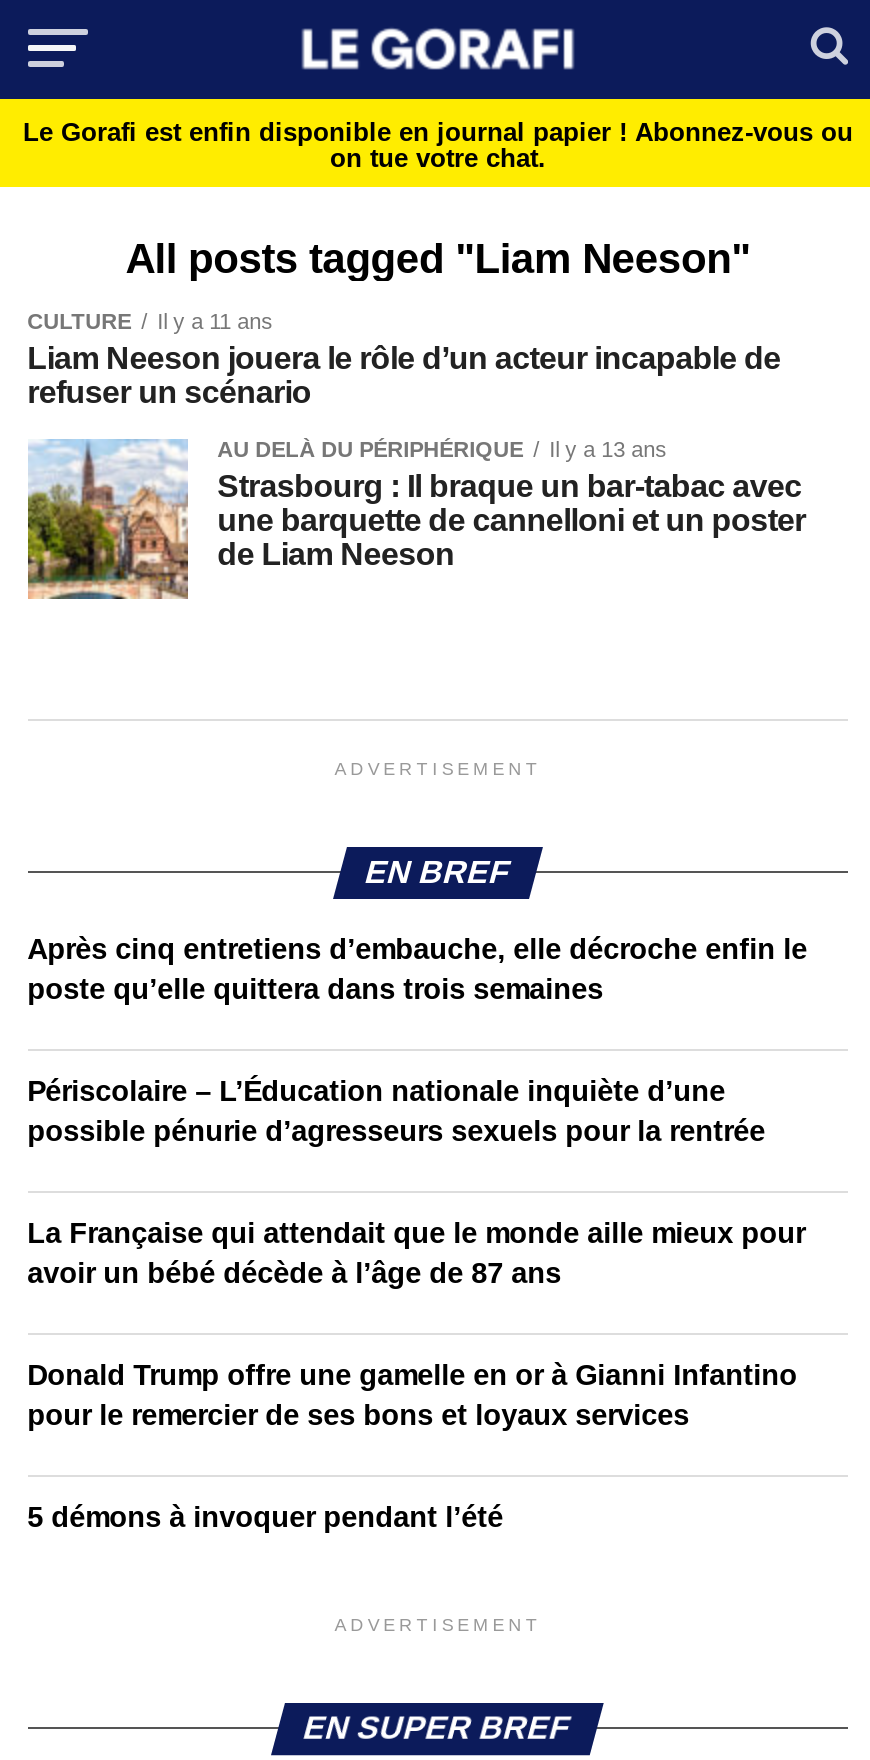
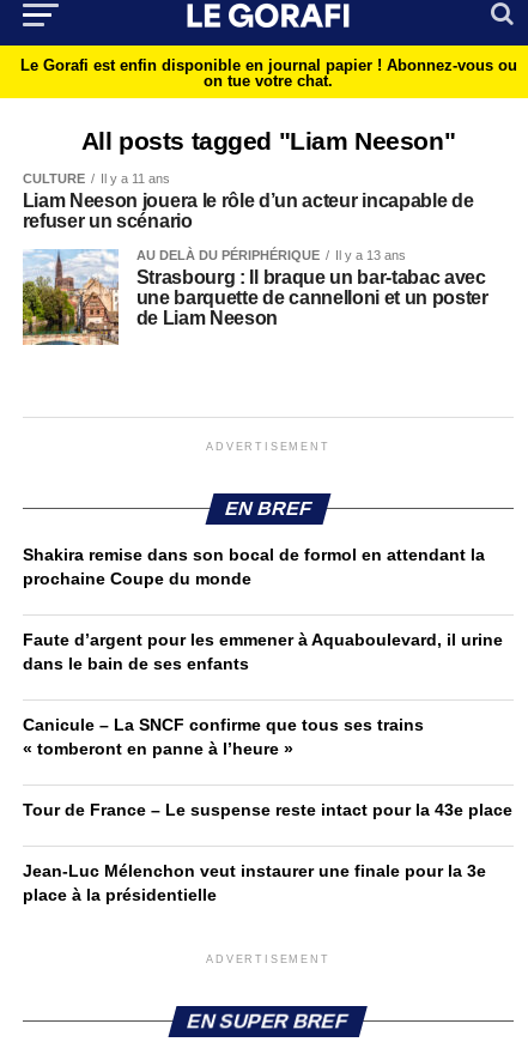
[27,933,807,1005] Après cinq entretiens d’embauche, elle décroche enfin le | poste qu’elle quittera dans trois semaines -> [22,545,485,588] Shakira remise dans son bocal de formol en attendant la | prochaine Coupe du monde
[27,1075,765,1147] Périscolaire – L’Éducation nationale inquiète d’une | possible pénurie d’agresseurs sexuels pour la rentrée -> [22,630,502,673] Faute d’argent pour les emmener à Aquaboulevard, il urine | dans le bain de ses enfants
[27,1217,805,1289] La Française qui attendait que le monde aille mieux pour | avoir un bébé décède à l’âge de 87 ans -> [22,715,423,758] Canicule – La SNCF confirme que tous ses trains | « tomberont en panne à l’heure »
[27,1359,797,1431] Donald Trump offre une gamelle en or à Gianni Infantino | pour le remercier de ses bons et loyaux services -> [22,800,512,819] Tour de France – Le suspense reste intact pour la 43e place
[27,1501,503,1533] 5 démons à invoquer pendant l’été -> [22,861,486,904] Jean-Luc Mélenchon veut instaurer une finale pour la 3e | place à la présidentielle

